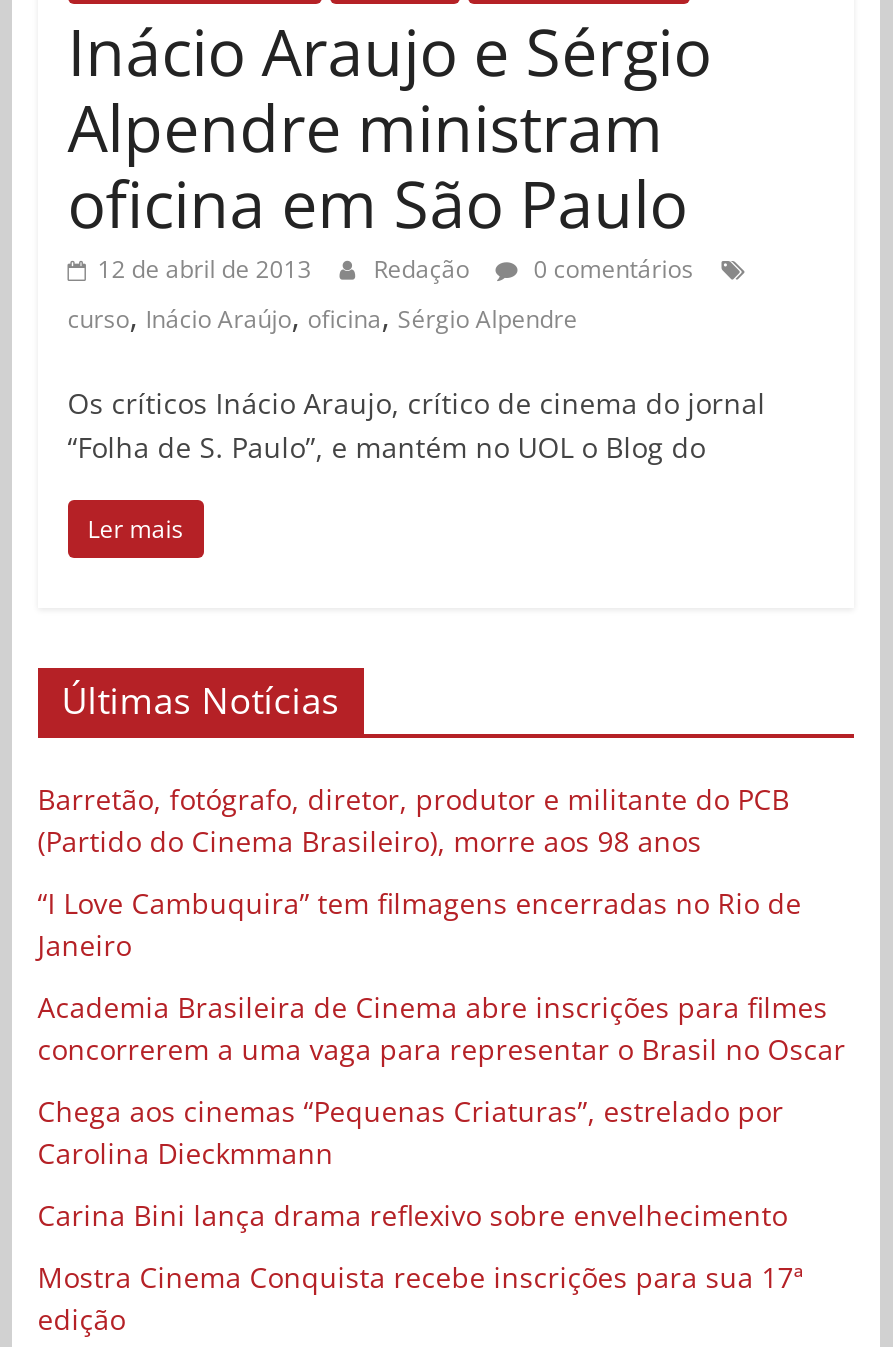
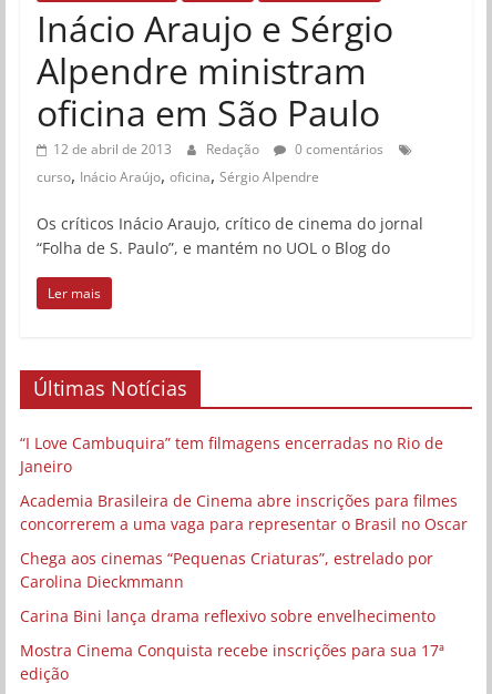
[38,779,790,859] Barretão, fotógrafo, diretor, produtor e militante do PCB | (Partido do Cinema Brasileiro), morre aos 98 anos -> none

